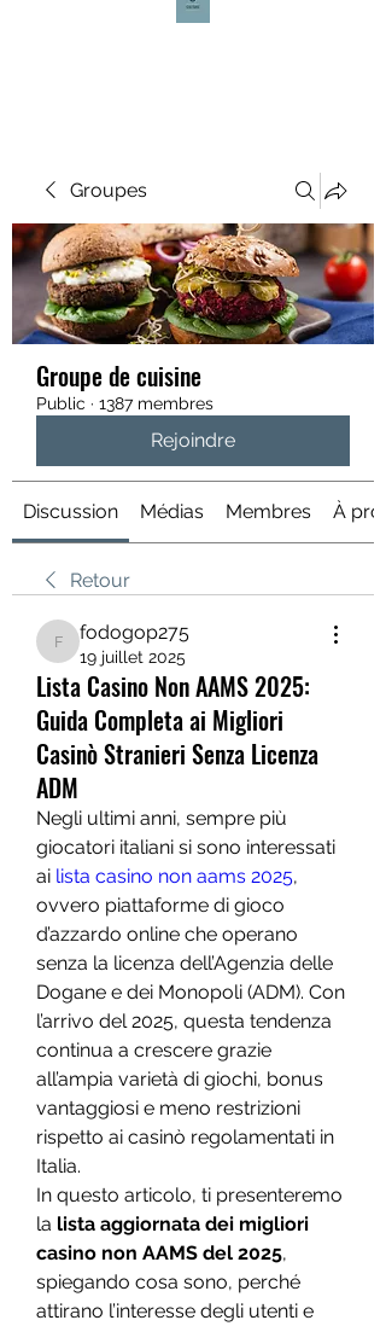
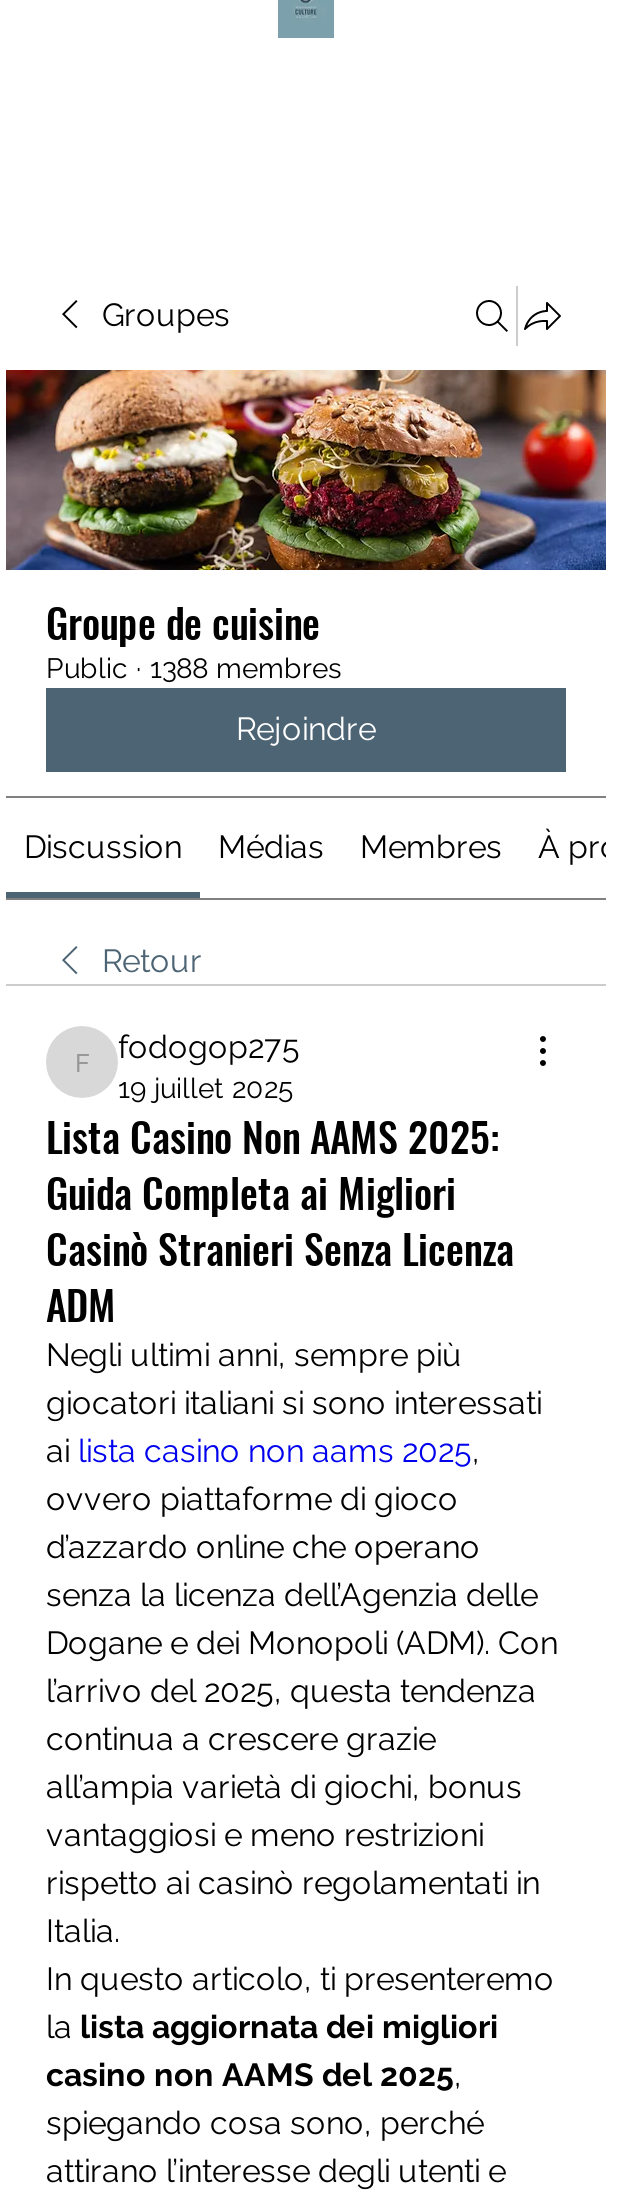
[36,393,214,413] Public · 1387 membres -> [46,651,342,683] Public · 1388 membres

